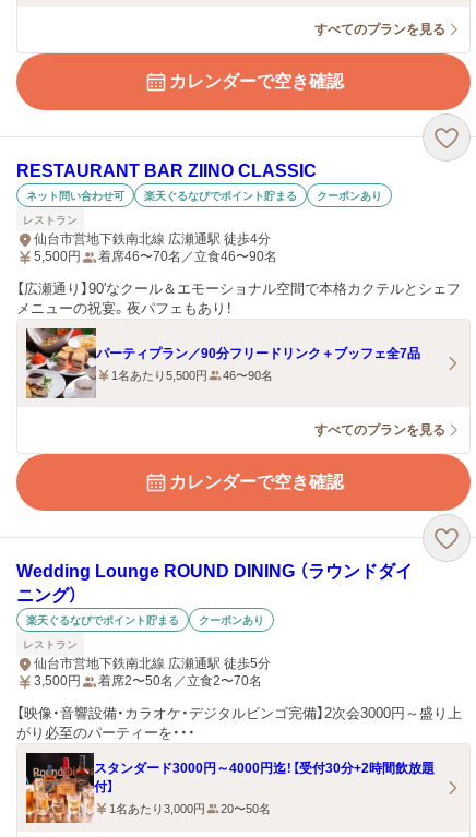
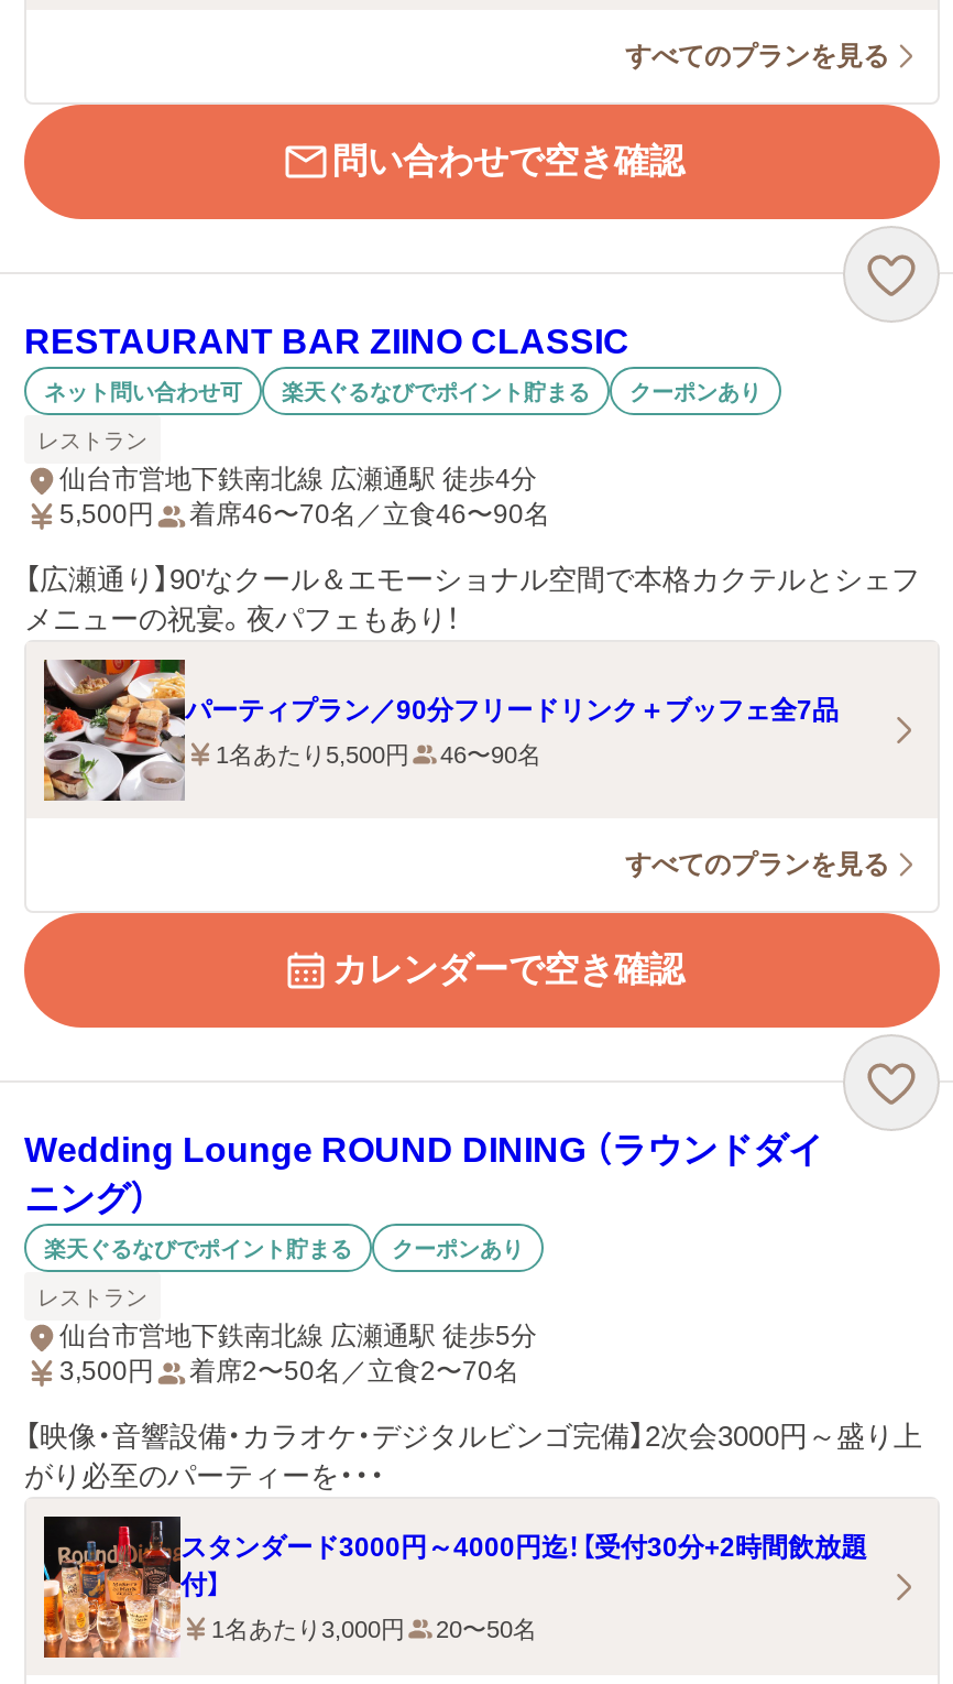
[169,72,344,91] カレンダーで空き確認 -> [332,142,684,180] 問い合わせで空き確認

